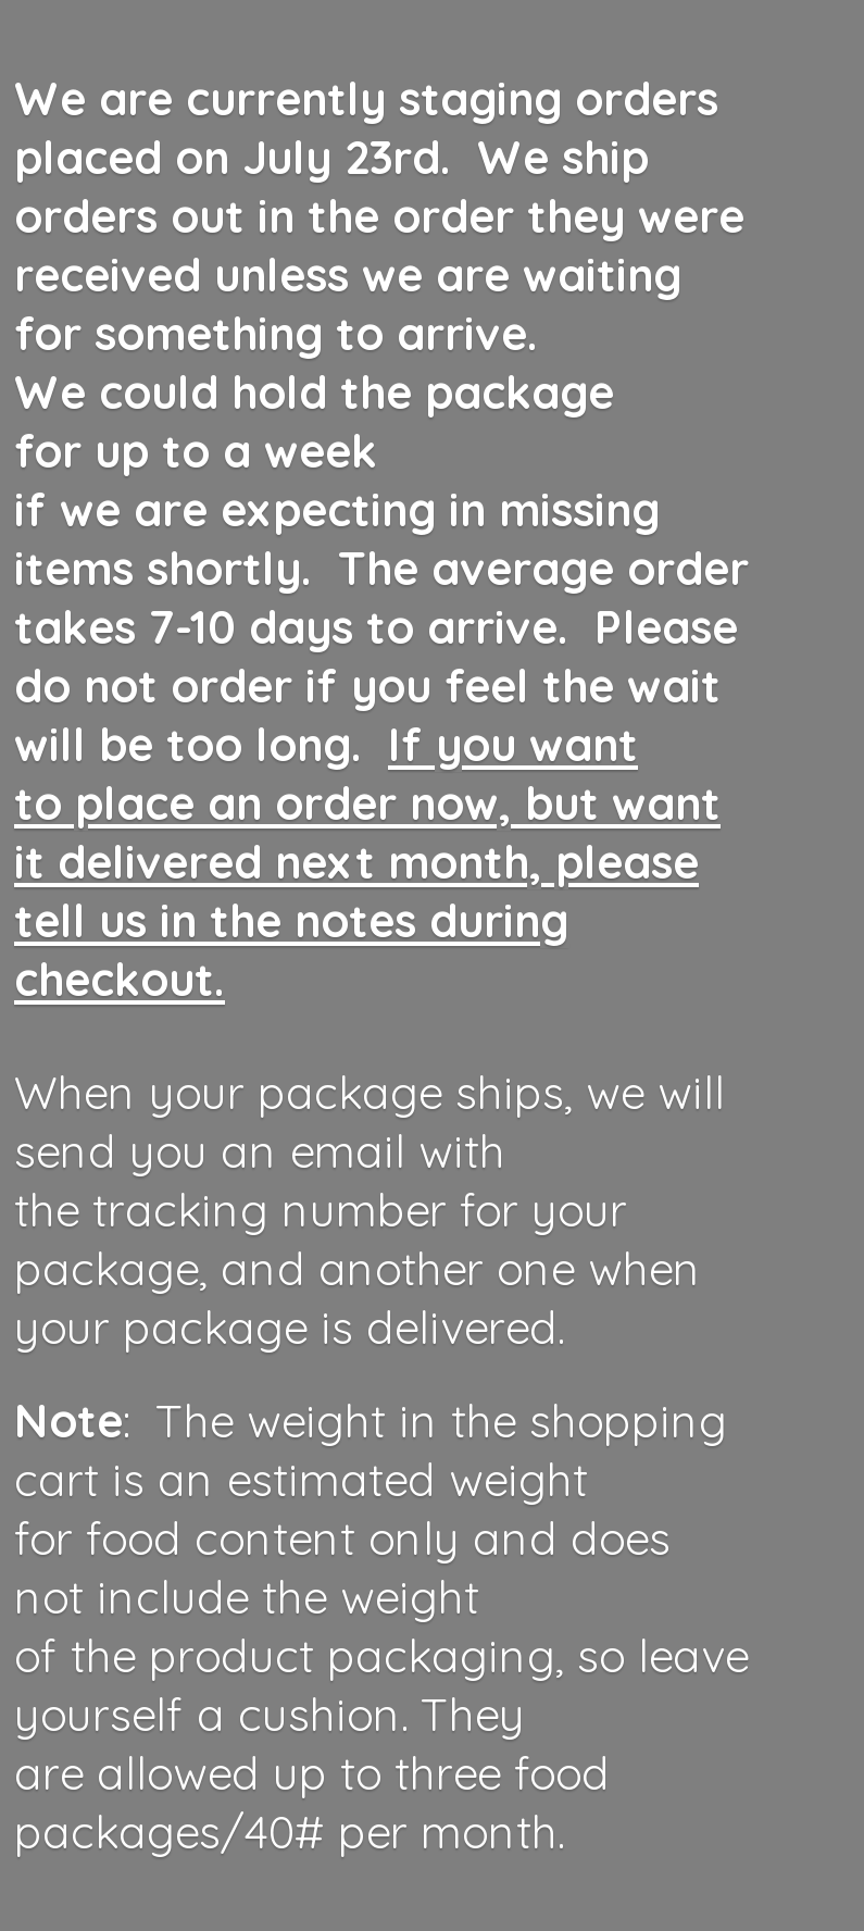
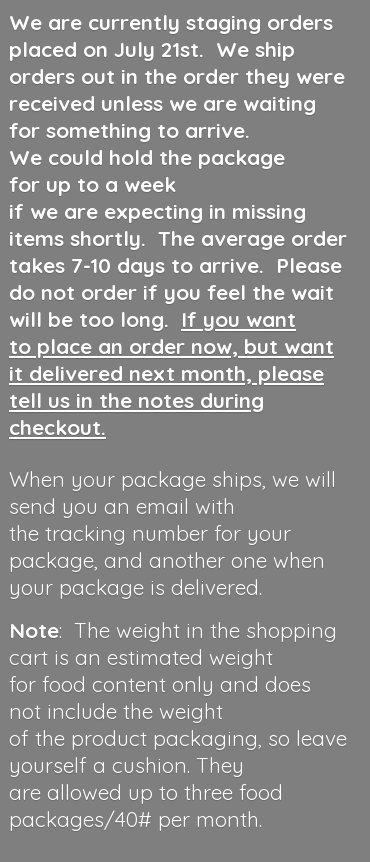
[14,127,649,184] placed on July 23rd. We ship -> [9,36,295,62] placed on July 21st. We ship

